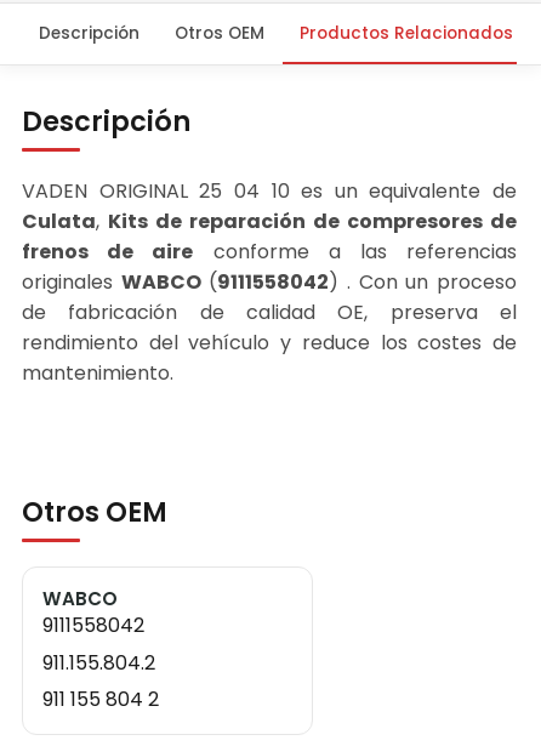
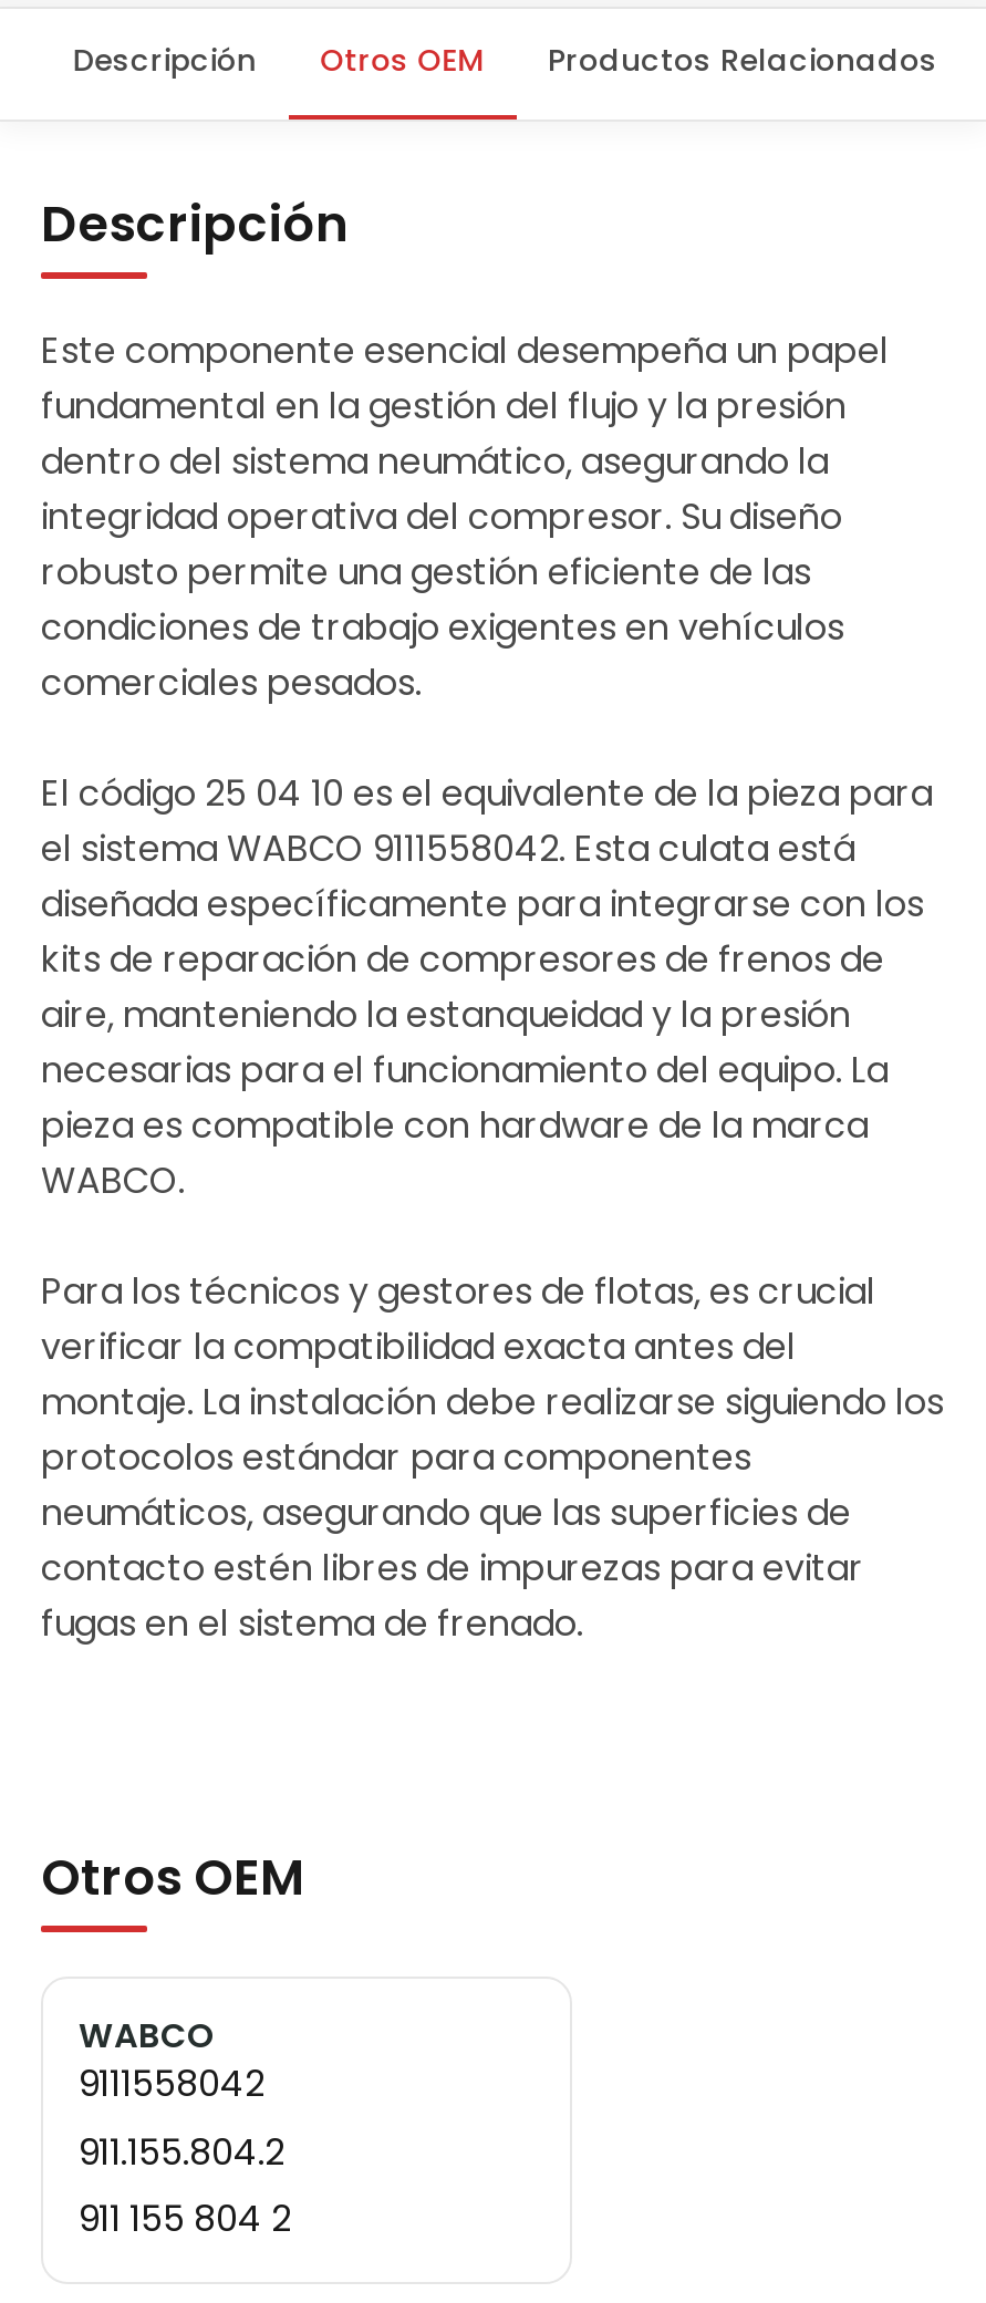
[22,177,517,387] VADEN ORIGINAL 25 04 10 es un equivalente de | Culata, Kits de reparación de compresores de | frenos de aire conforme a las referencias | originales WABCO (9111558042) . Con un proceso | de fabricación de calidad OE, preserva el | rendimiento del vehículo y reduce los costes de | mantenimiento. -> [41,326,944,1650] Este componente esencial desempeña un papel | fundamental en la gestión del flujo y la presión | dentro del sistema neumático, asegurando la | integridad operativa del compresor. Su diseño | robusto permite una gestión eficiente de las | condiciones de trabajo exigentes en vehículos | comerciales pesados. | El código 25 04 10 es el equivalente de la pieza para | el sistema WABCO 9111558042. Esta culata está | diseñada específicamente para integrarse con los | kits de reparación de compresores de frenos de | aire, manteniendo la estanqueidad y la presión | necesarias para el funcionamiento del equipo. La | pieza es compatible con hardware de la marca | WABCO. | Para los técnicos y gestores de flotas, es crucial | verificar la compatibilidad exacta antes del | montaje. La instalación debe realizarse siguiendo los | protocolos estándar para componentes | neumáticos, asegurando que las superficies de | contacto estén libres de impurezas para evitar | fugas en el sistema de frenado.

